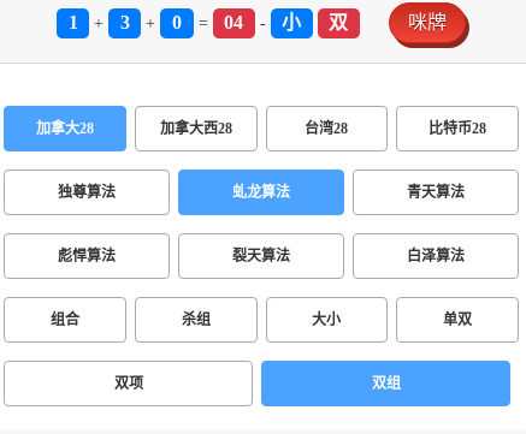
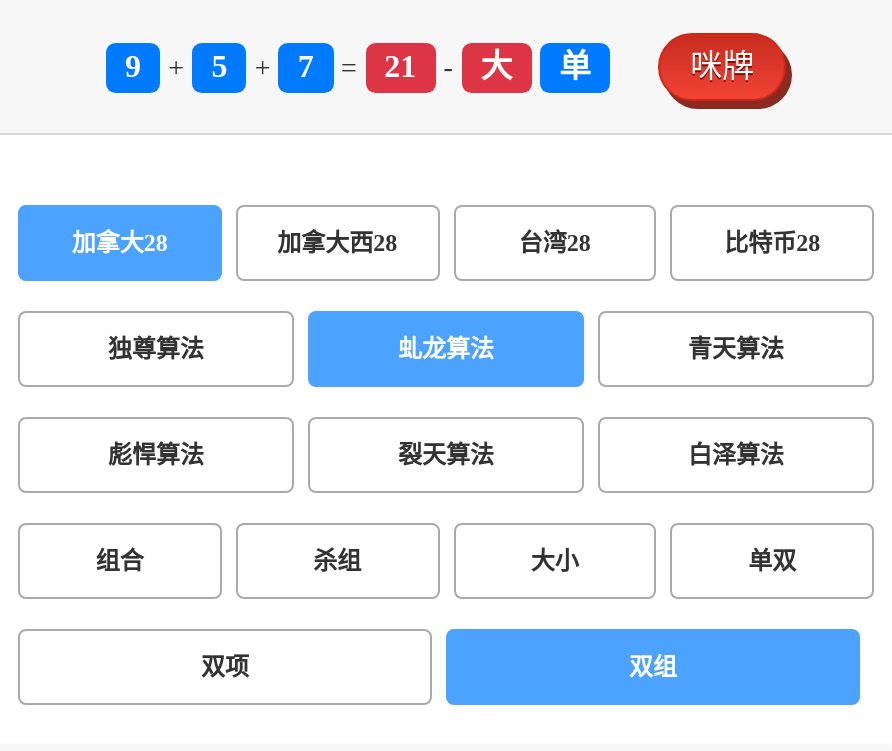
[68,12,78,32] 1 -> [125,49,141,83] 9
[120,12,130,32] 3 -> [211,49,227,83] 5
[172,12,182,32] 0 -> [298,49,314,83] 7
[224,12,243,32] 04 -> [384,49,416,83] 21
[282,12,348,32] 小 | 双 -> [481,49,591,83] 大 | 单

